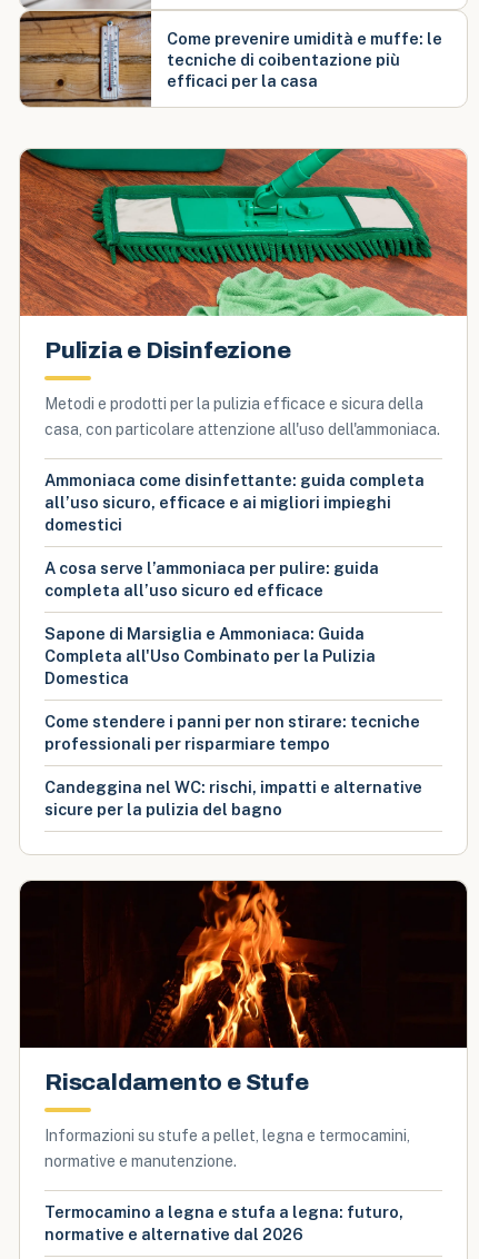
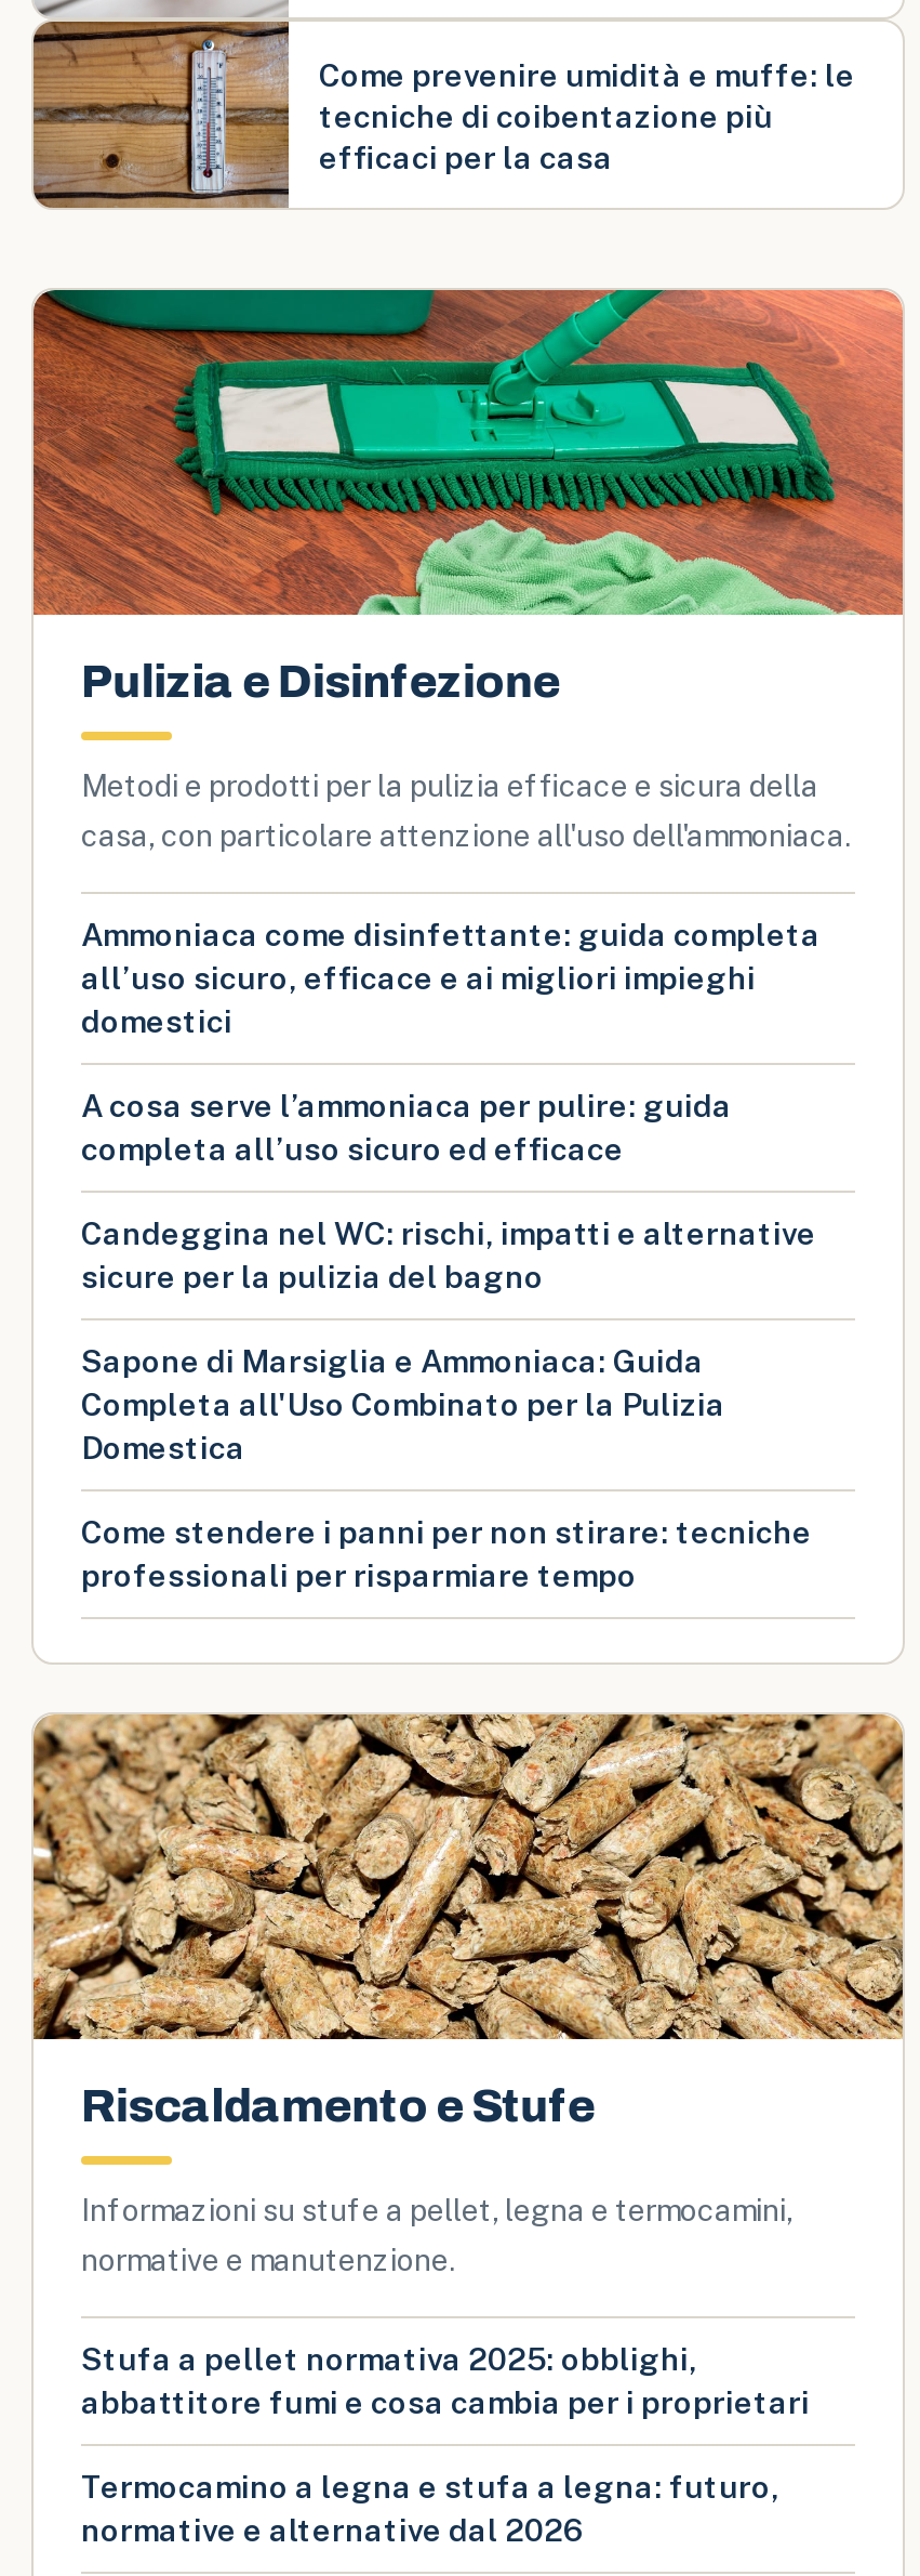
moved [44,777,422,819] -> [81,1214,816,1294]: Candeggina nel WC: rischi, impatti e alternative | sicure per la pulizia del bagno
[19,880,468,1049] [image] -> [31,1712,905,2041] [image]
none -> [81,2340,810,2420] Stufa a pellet normativa 2025: obblighi, | abbattitore fumi e cosa cambia per i proprietari

